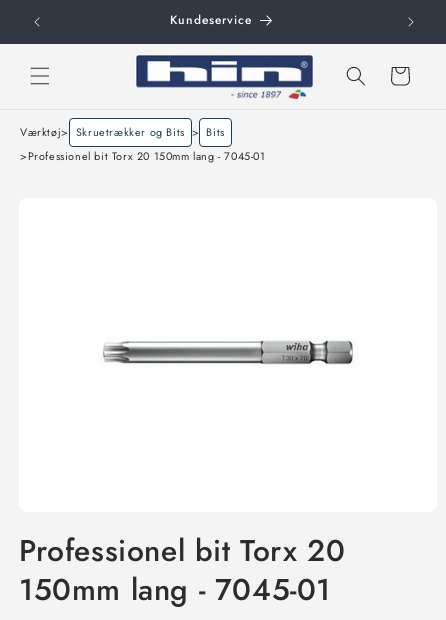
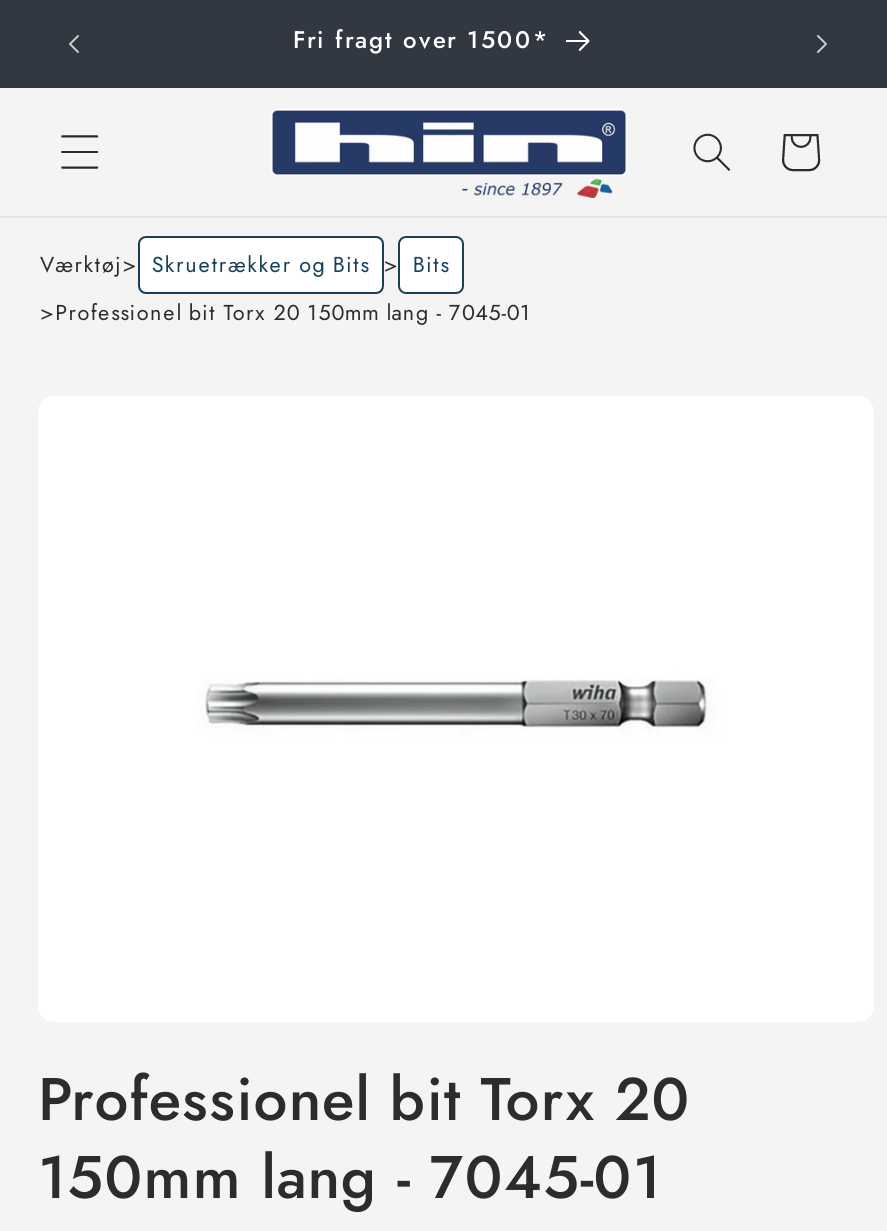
[169,11,251,29] Kundeservice -> [293,22,549,58] Fri fragt over 1500*

